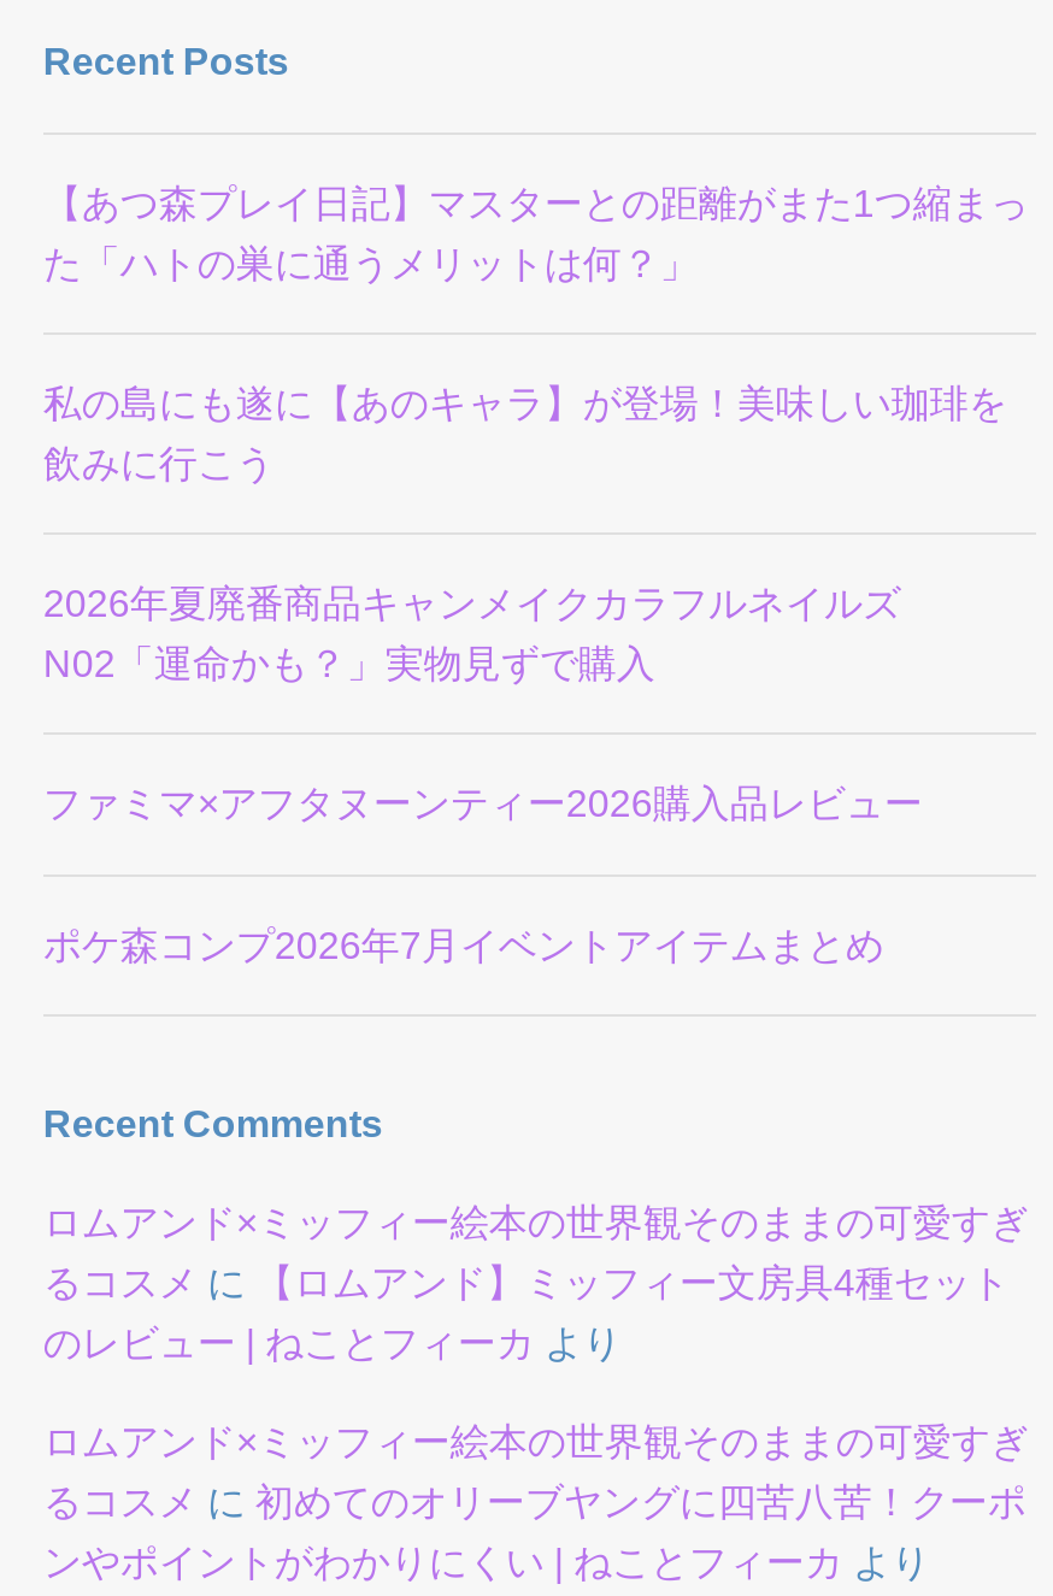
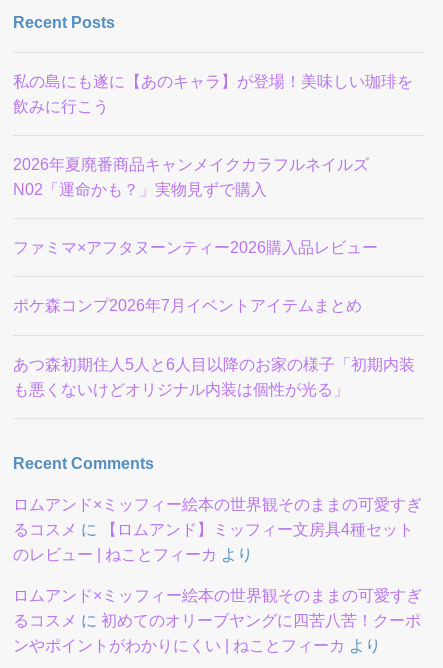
[43,180,1029,284] 【あつ森プレイ日記】マスターとの距離がまた1つ縮まっ | た「ハトの巣に通うメリットは何？」 -> none
moved [43,381,1007,965] -> [13,72,413,314]: 私の島にも遂に【あのキャラ】が登場！美味しい珈琲を | 飲みに行こう | 2026年夏廃番商品キャンメイクカラフルネイルズ | N02「運命かも？」実物見ずで購入 | ファミマ×アフタヌーンティー2026購入品レビュー | ポケ森コンプ2026年7月イベントアイテムまとめ
none -> [13,355,415,398] あつ森初期住人5人と6人目以降のお家の様子「初期内装 | も悪くないけどオリジナル内装は個性が光る」

